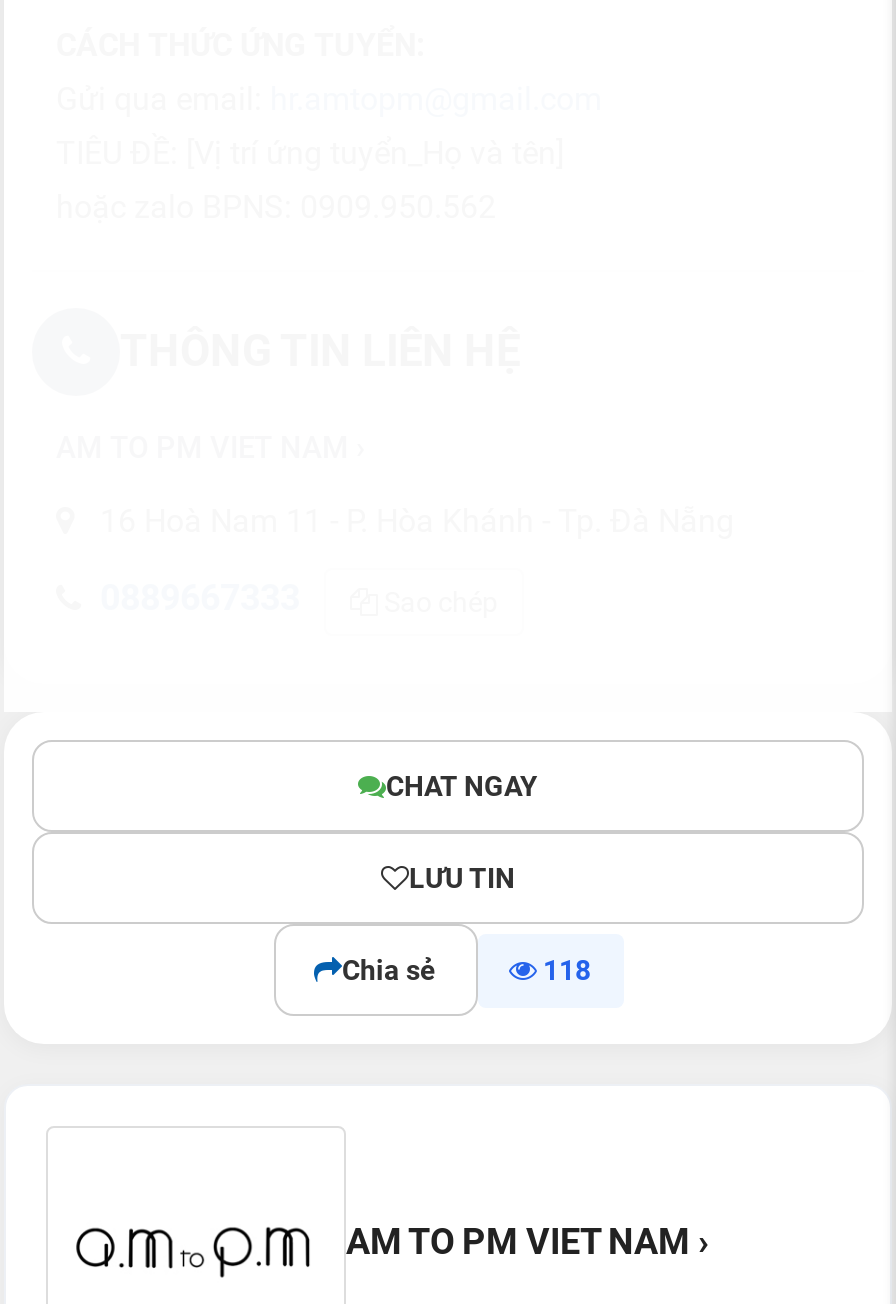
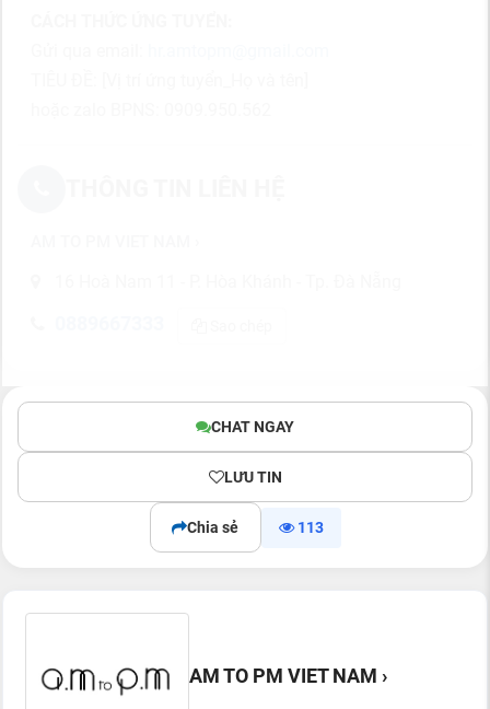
[537,954,591,986] 118 -> [294,519,323,536] 113

